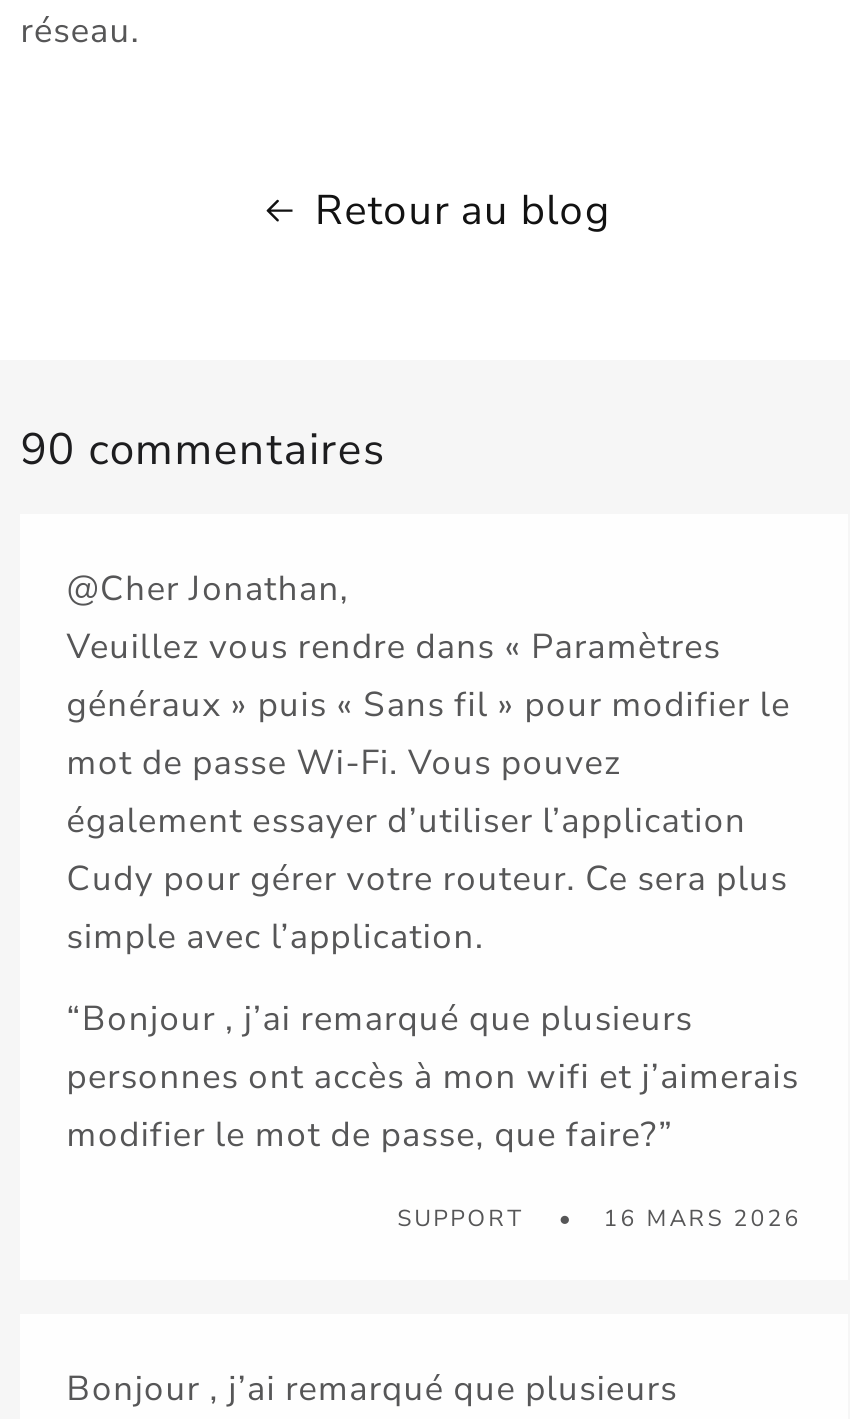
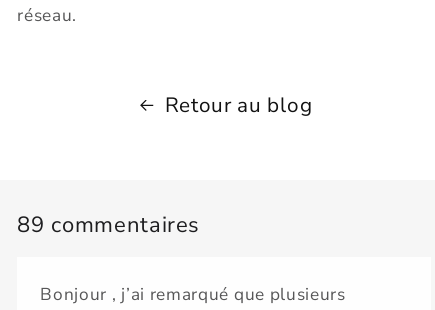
[20,420,802,1235] 90 commentaires | @Cher Jonathan, | Veuillez vous rendre dans « Paramètres | généraux » puis « Sans fil » pour modifier le | mot de passe Wi-Fi. Vous pouvez | également essayer d’utiliser l’application | Cudy pour gérer votre routeur. Ce sera plus | simple avec l’application. | “Bonjour , j’ai remarqué que plusieurs | personnes ont accès à mon wifi et j’aimerais | modifier le mot de passe, que faire?” | SUPPORT | 16 MARS 2026 -> [17,210,200,240] 89 commentaires

